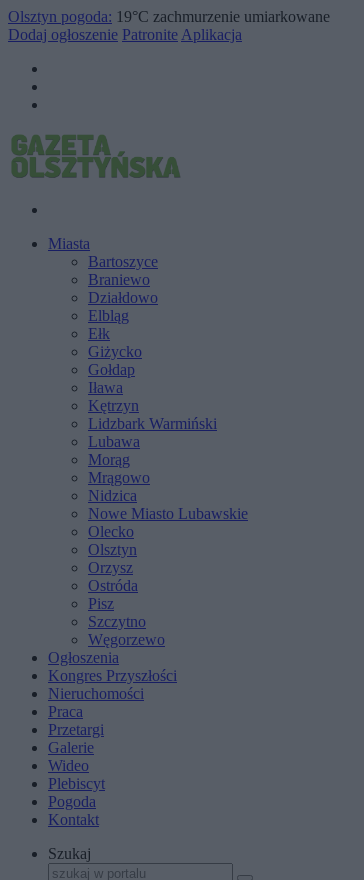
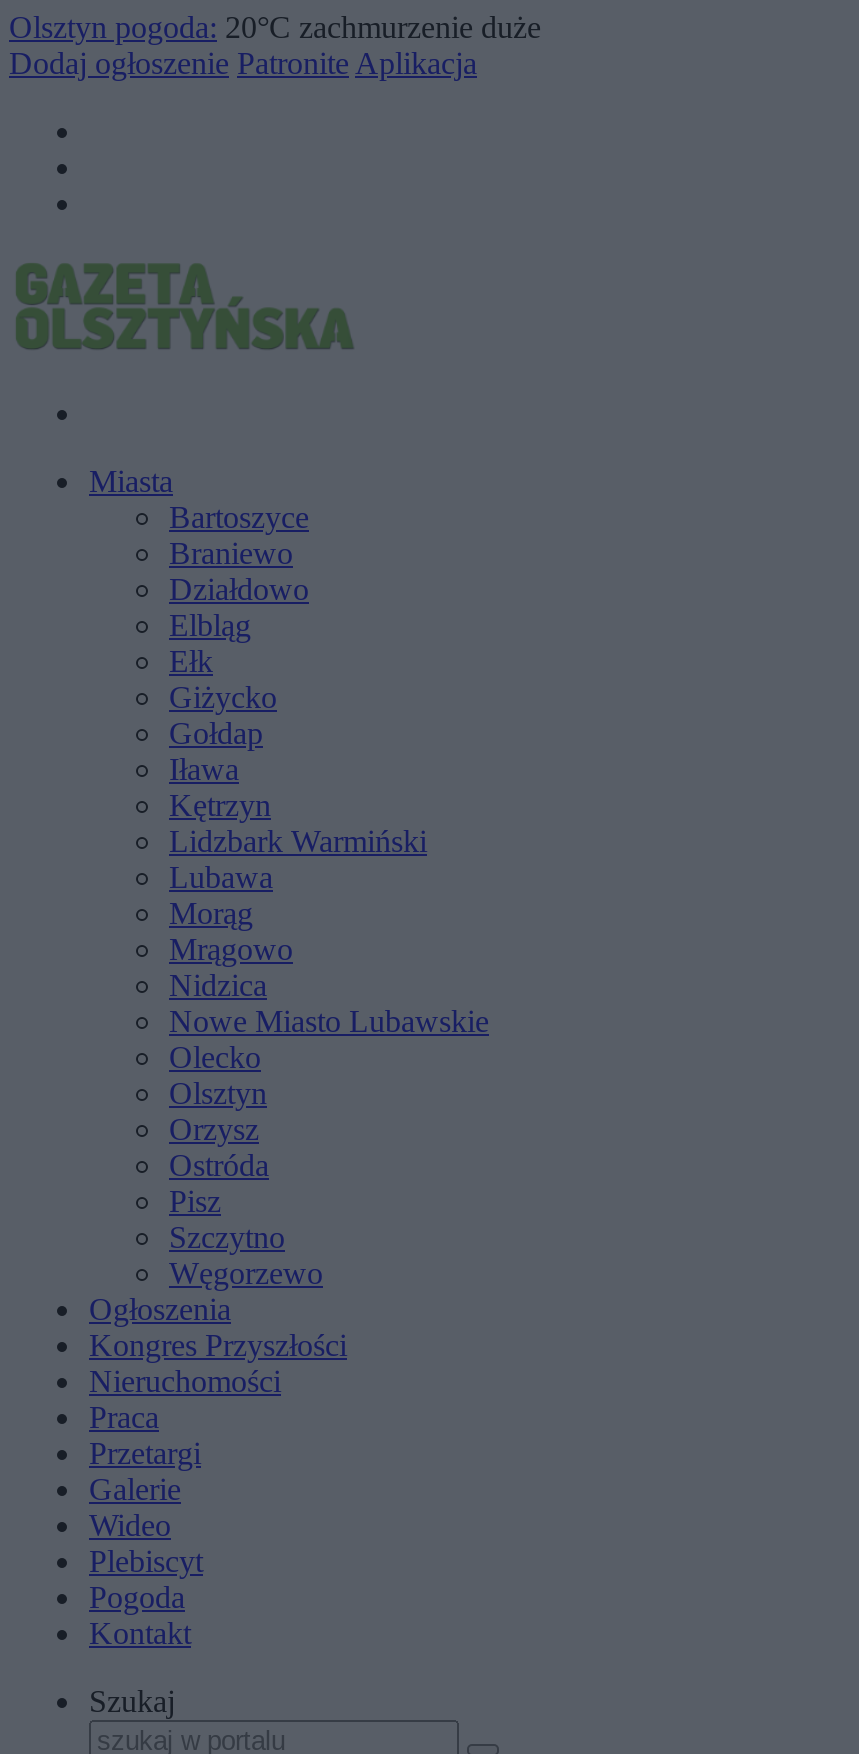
[8,8,330,25] Olsztyn pogoda: 19°C zachmurzenie umiarkowane -> [9,10,541,44] Olsztyn pogoda: 20°C zachmurzenie duże

